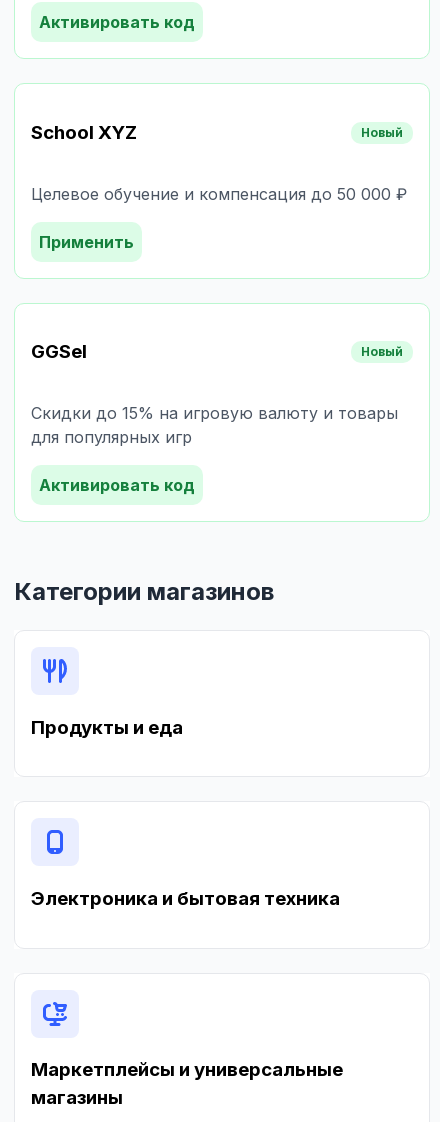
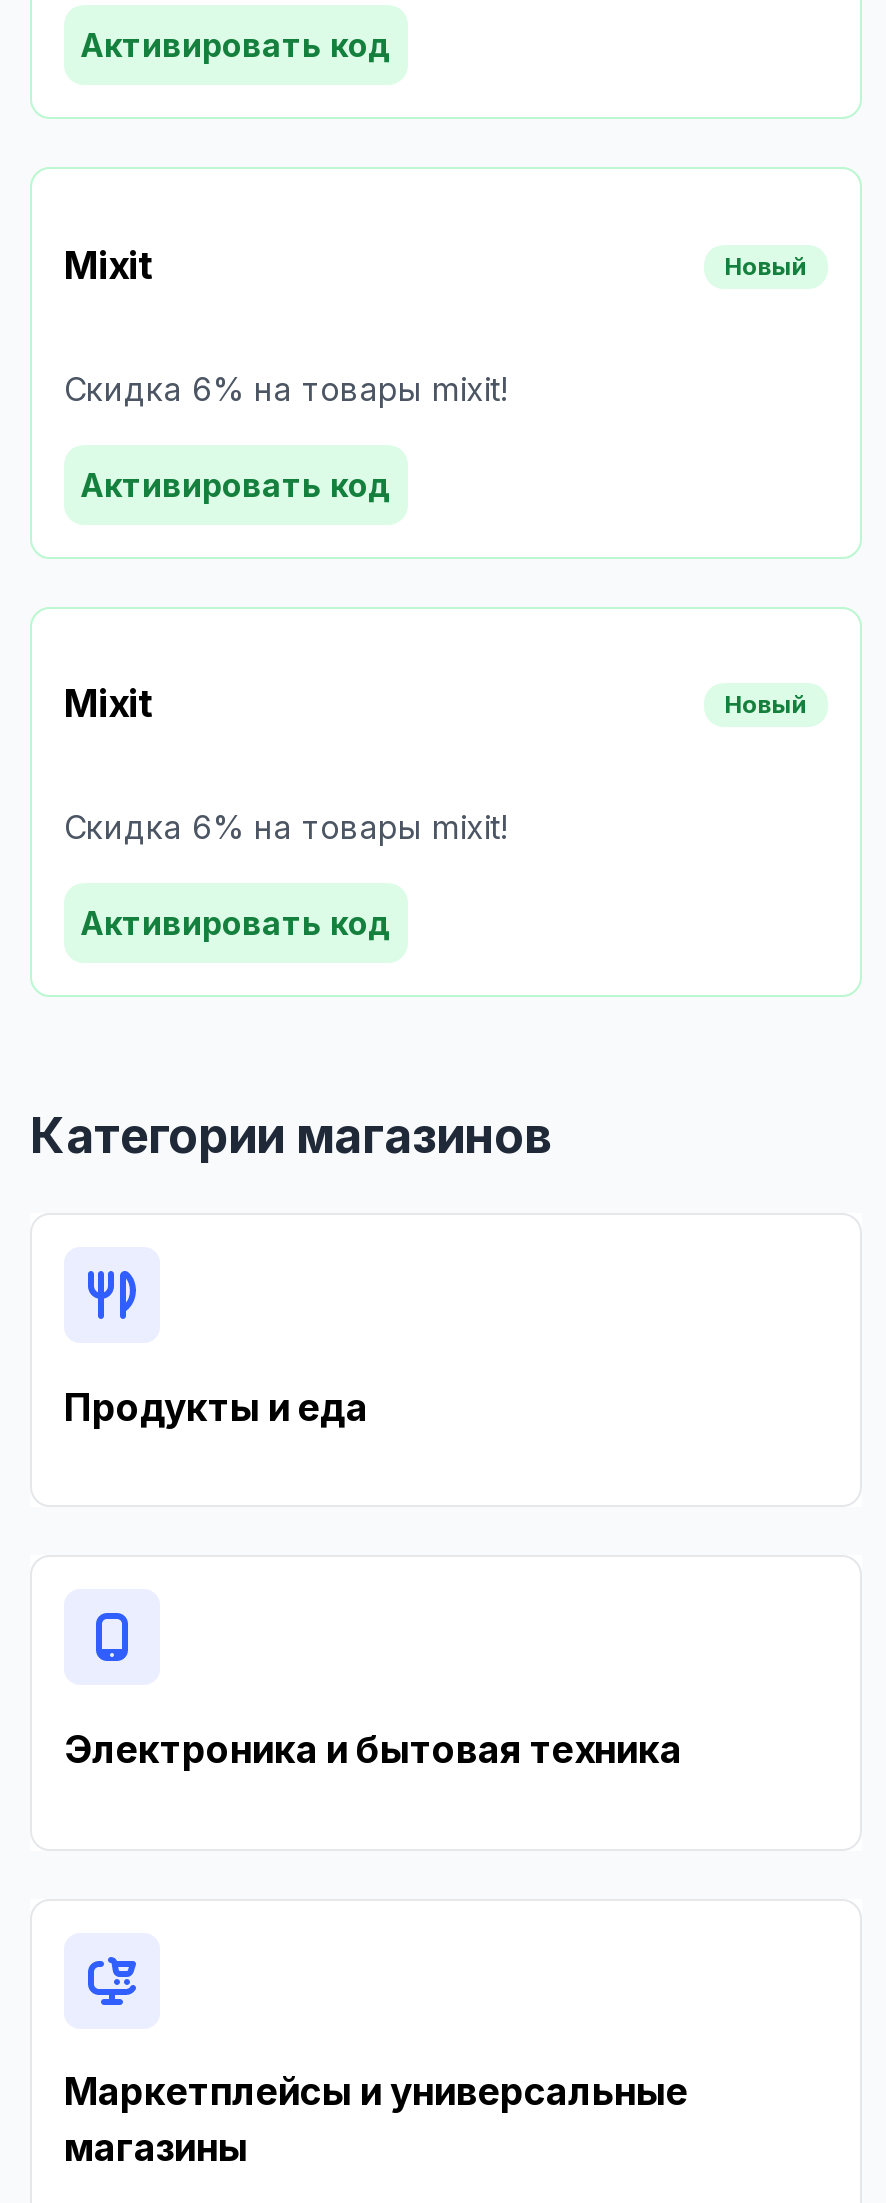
[31,121,137,144] School XYZ -> [64,243,152,289] Mixit
[31,183,407,203] Целевое обучение и компенсация до 50 000 ₽ -> [64,368,508,408] Скидка 6% на товары mixit!
[39,231,134,251] Применить -> [80,464,392,504] Активировать код
[31,340,87,363] GGSel -> [64,681,152,727] Mixit
[31,403,398,447] Скидки до 15% на игровую валюту и товары | для популярных игр -> [64,807,508,847] Скидка 6% на товары mixit!

